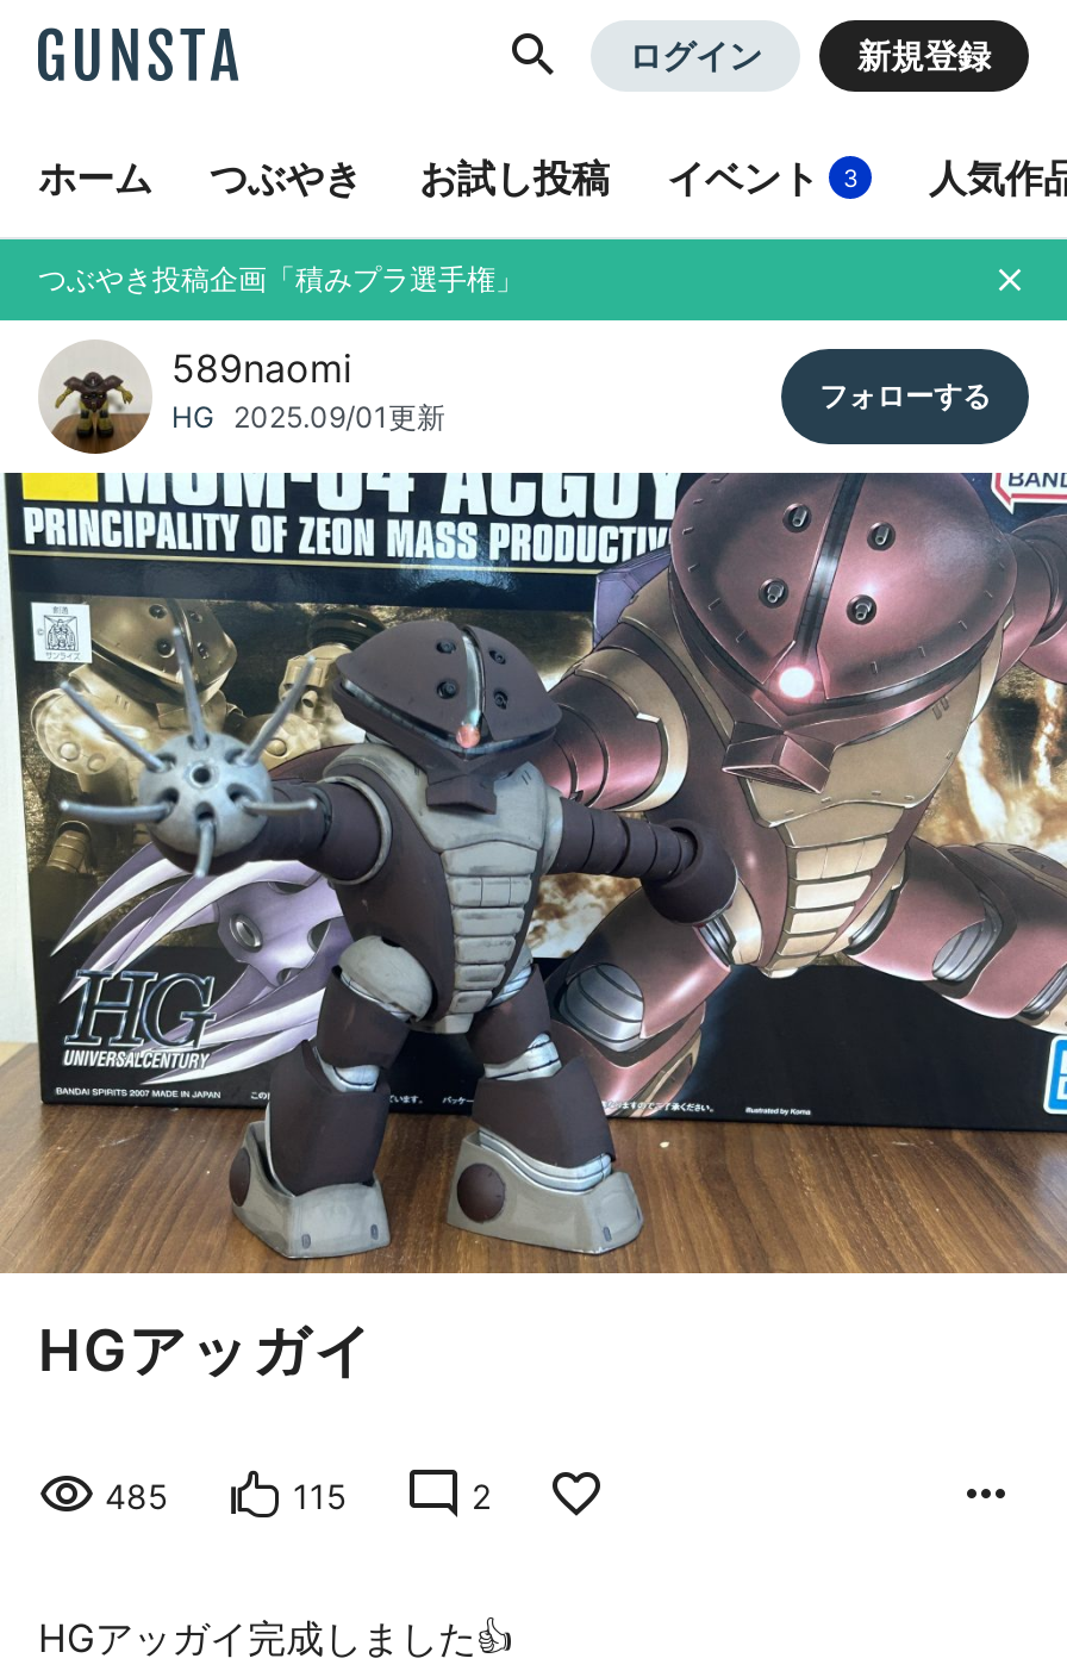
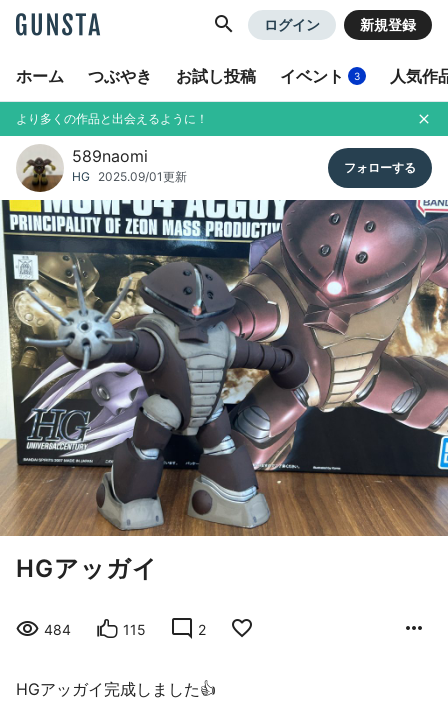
[38,261,524,297] つぶやき投稿企画「積みプラ選手権」 -> [16,111,208,126] より多くの作品と出会えるように！
[105,1475,169,1515] 485 -> [44,620,71,637] 484

